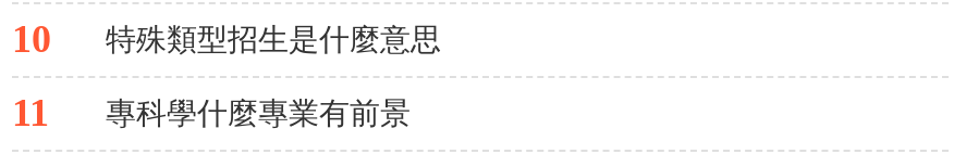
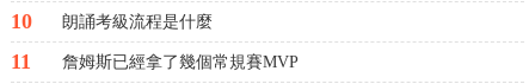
[106,23,441,56] 特殊類型招生是什麼意思 -> [62,13,213,31] 朗誦考級流程是什麼
[106,97,411,130] 專科學什麼專業有前景 -> [62,53,299,71] 詹姆斯已經拿了幾個常規賽MVP

